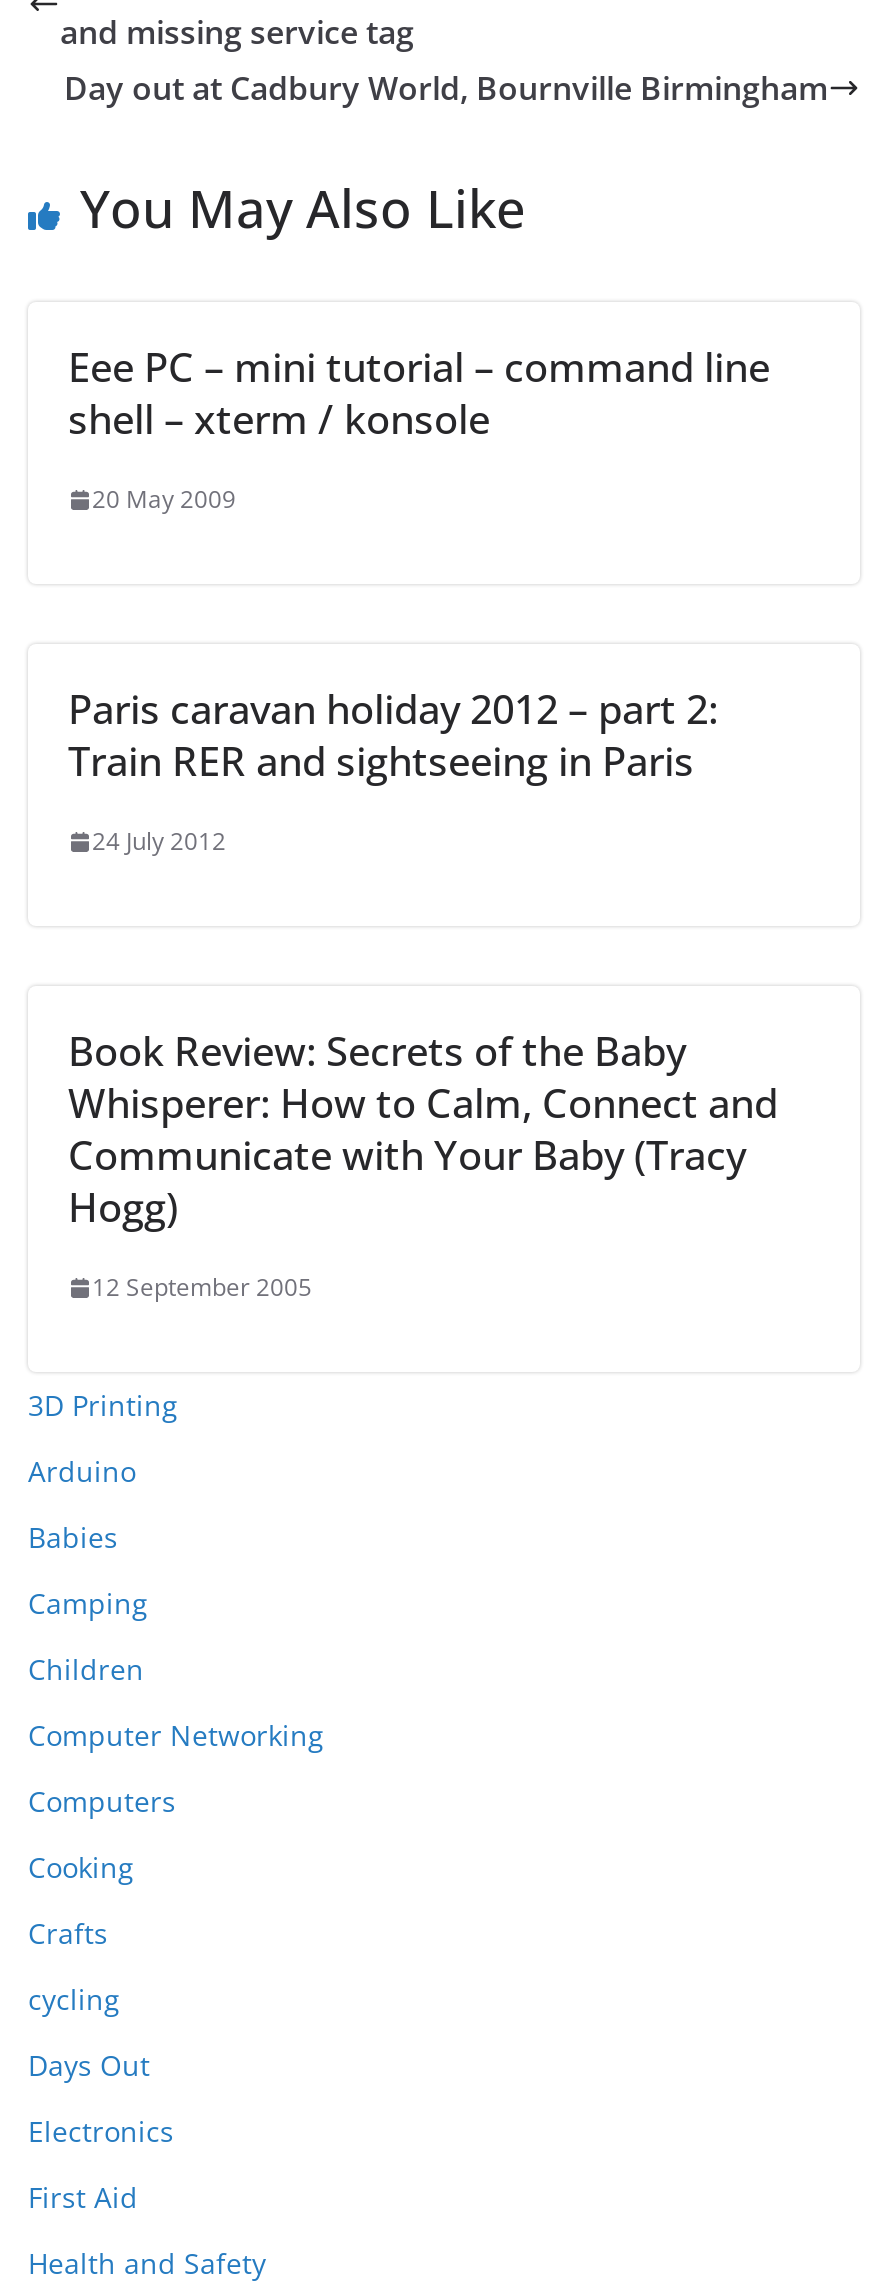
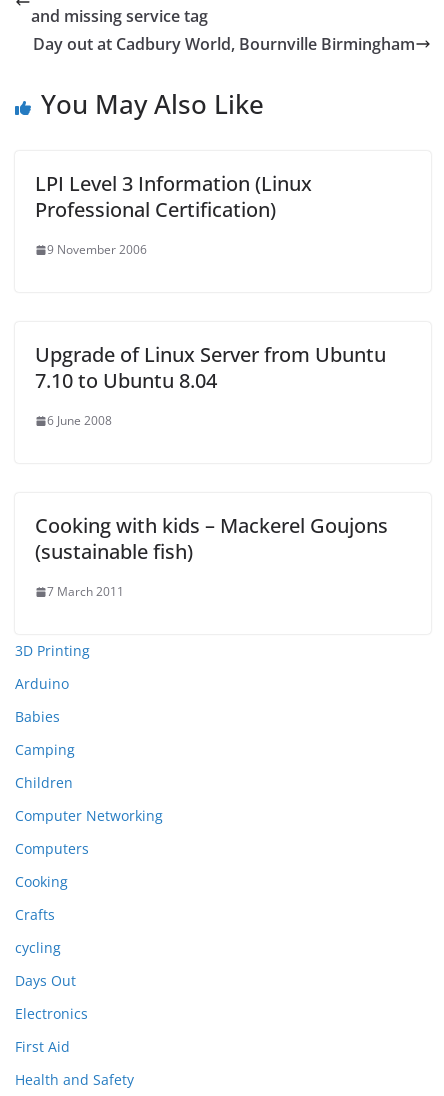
[68,340,770,446] Eee PC – mini tutorial – command line | shell – xterm / konsole -> [35,170,312,223] LPI Level 3 Information (Linux | Professional Certification)
[92,482,236,516] 20 May 2009 -> [47,241,147,258] 9 November 2006
[68,682,718,788] Paris caravan holiday 2012 – part 2: | Train RER and sightseeing in Paris -> [35,341,386,394] Upgrade of Linux Server from Ubuntu | 7.10 to Ubuntu 8.04
[92,824,226,858] 24 July 2012 -> [47,412,112,429] 6 June 2008
[68,1024,778,1234] Book Review: Secrets of the Baby | Whisperer: How to Calm, Connect and | Communicate with Your Baby (Tracy | Hogg) -> [35,512,388,565] Cooking with kids – Mackerel Goujons | (sustainable fish)
[92,1270,312,1304] 12 September 2005 -> [47,583,124,600] 7 March 2011

